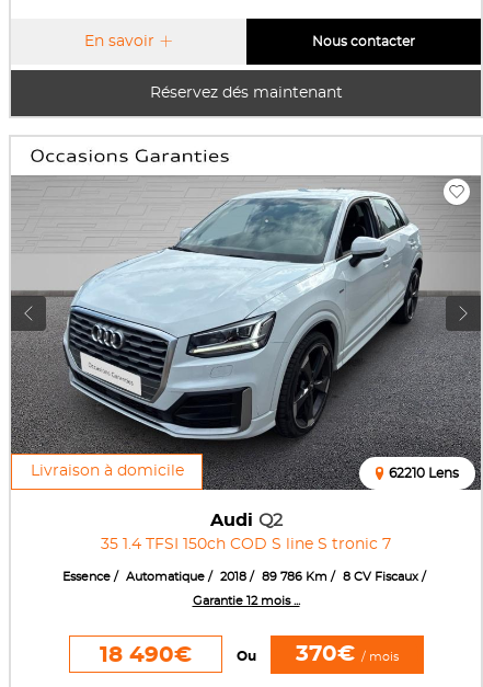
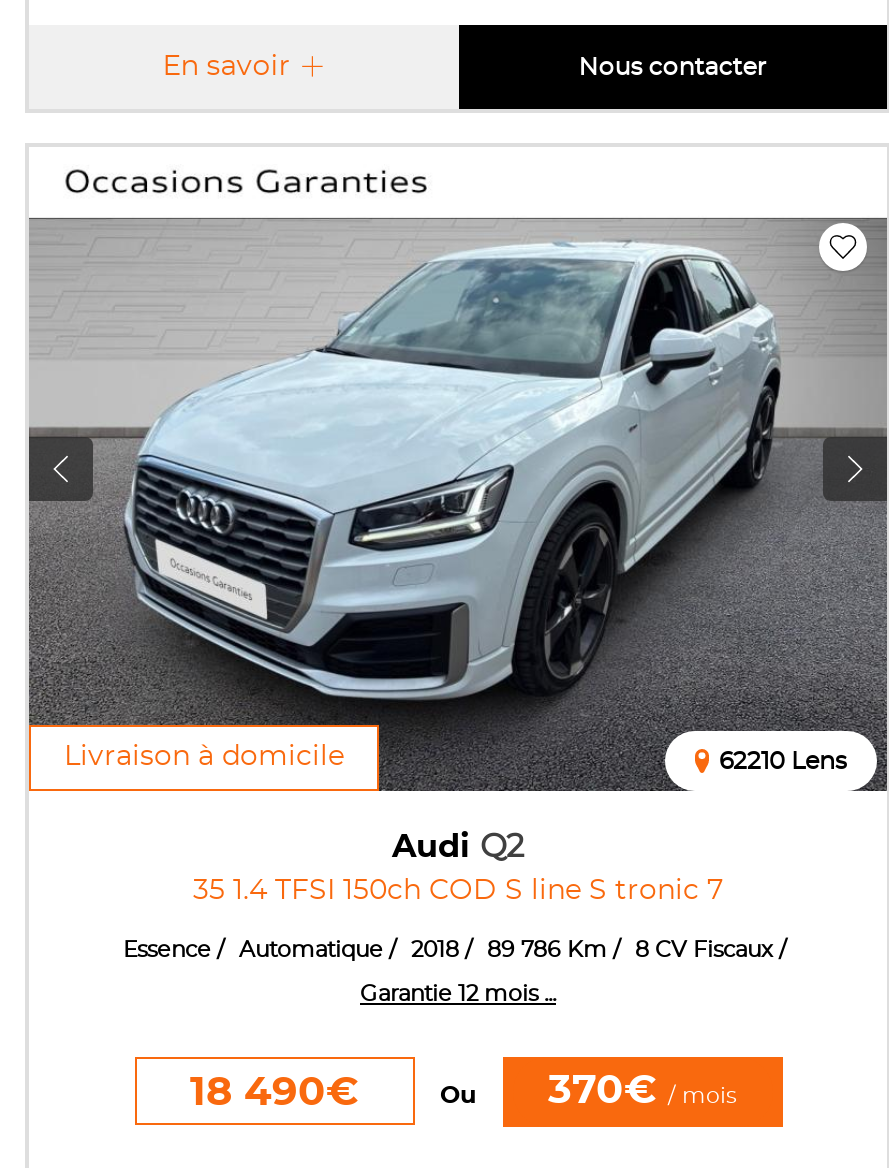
[150,85,342,101] Réservez dés maintenant -> none

